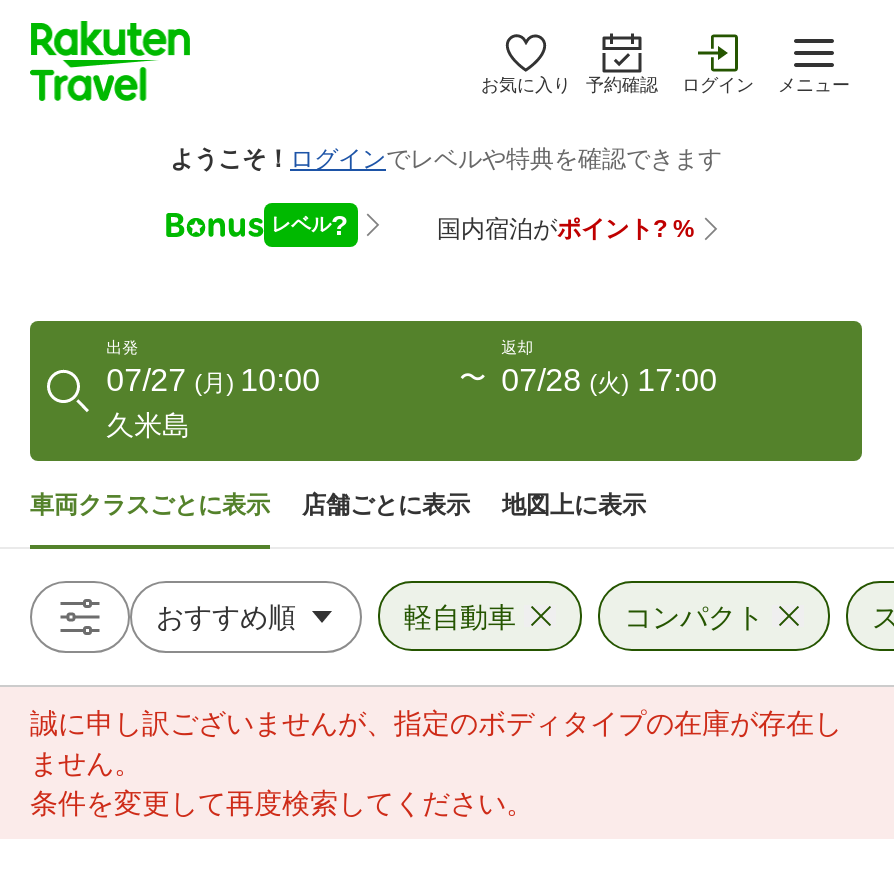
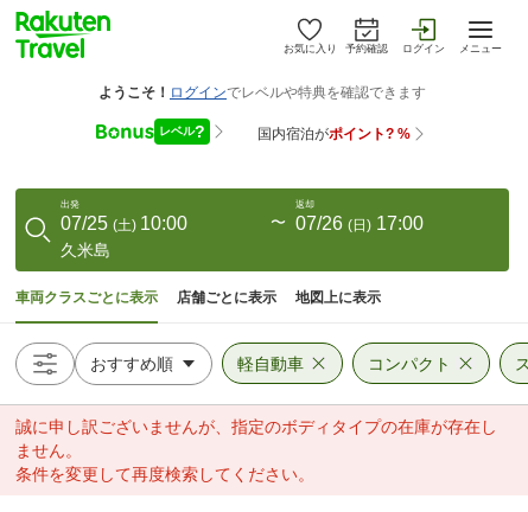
[106,363,320,397] 07/27 (月) 10:00 -> [61,213,188,233] 07/25 (土) 10:00
[501,363,717,397] 07/28 (火) 17:00 -> [295,213,423,233] 07/26 (日) 17:00

